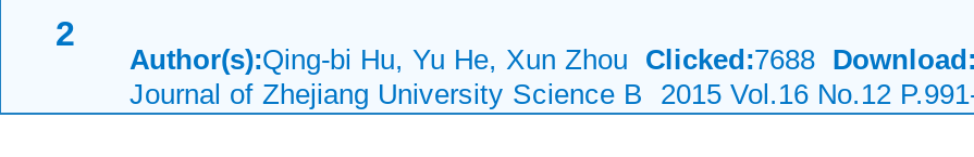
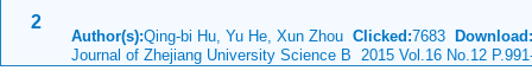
[130,43,974,76] Author(s):Qing-bi Hu, Yu He, Xun Zhou Clicked:7688 Download: -> [71,27,532,45] Author(s):Qing-bi Hu, Yu He, Xun Zhou Clicked:7683 Download:

